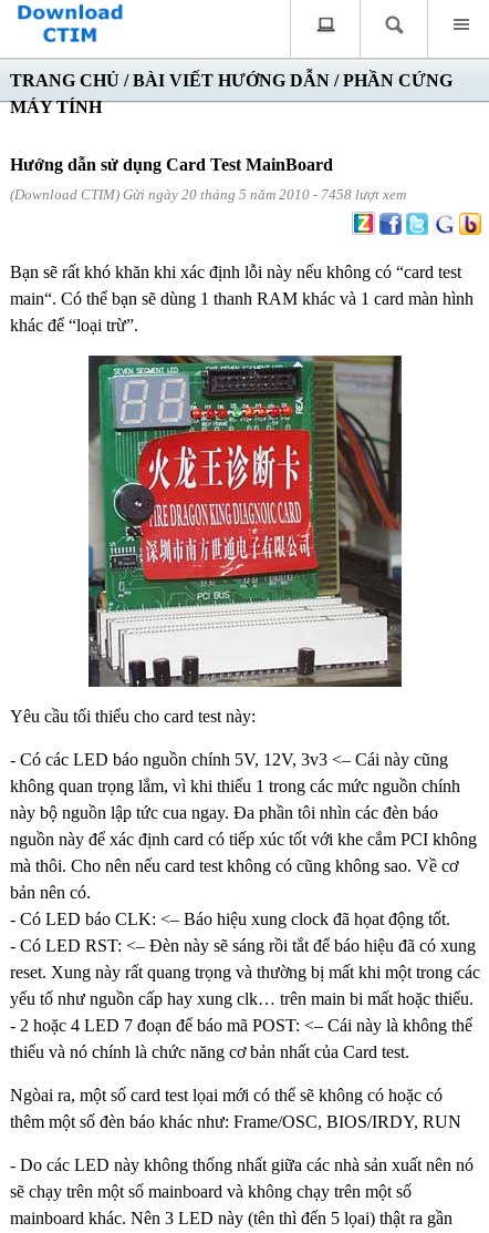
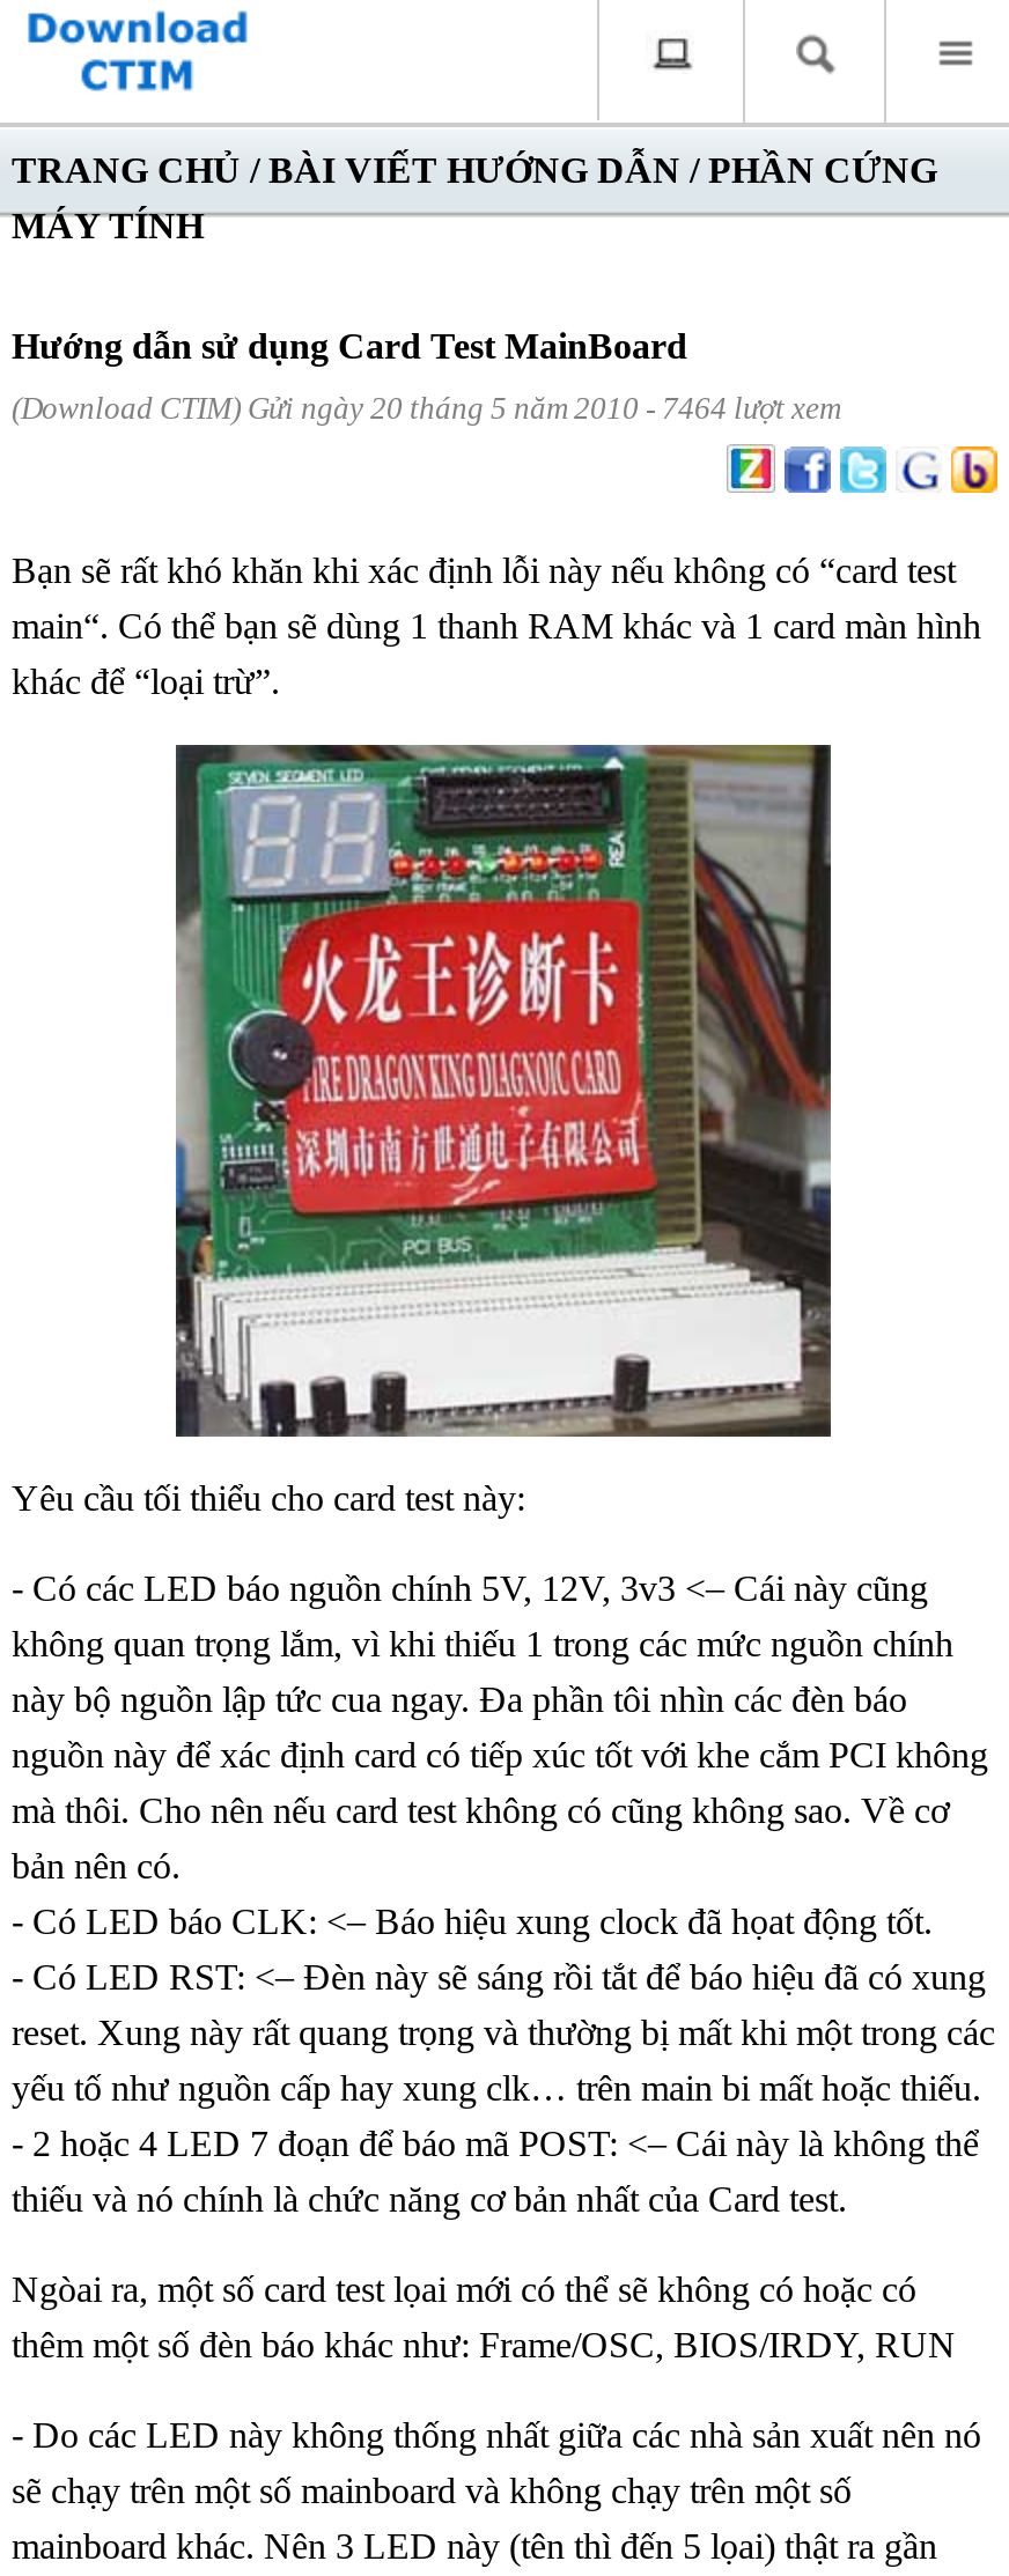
[10,186,406,203] (Download CTIM) Gửi ngày 20 tháng 5 năm 2010 - 7458 lượt xem -> [12,391,840,426] (Download CTIM) Gửi ngày 20 tháng 5 năm 2010 - 7464 lượt xem

